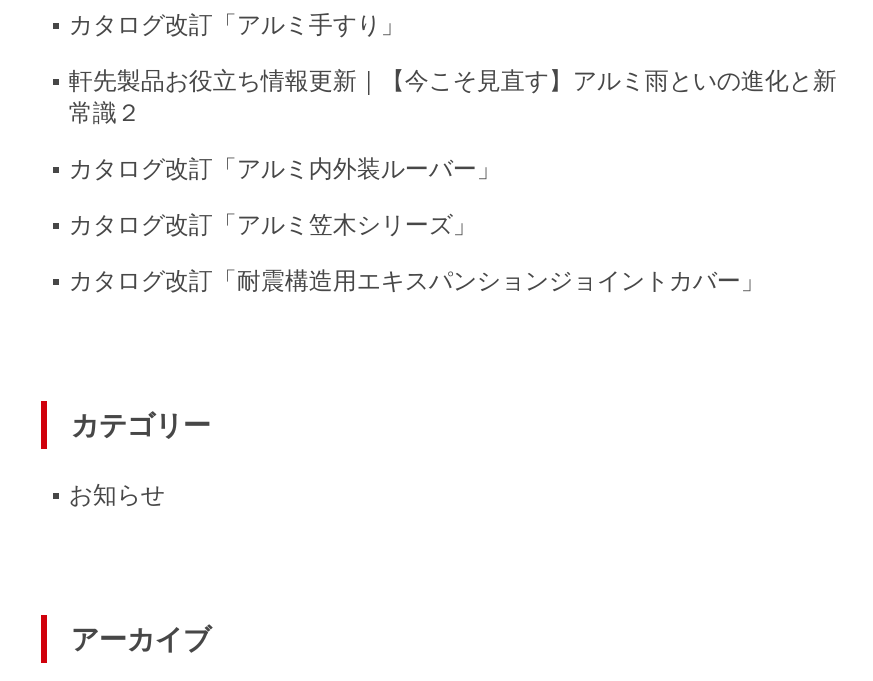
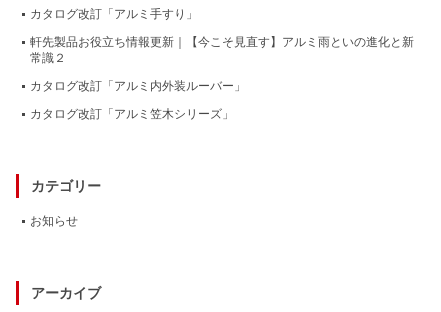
[69,267,765,295] カタログ改訂「耐震構造用エキスパンションジョイントカバー」 -> none

